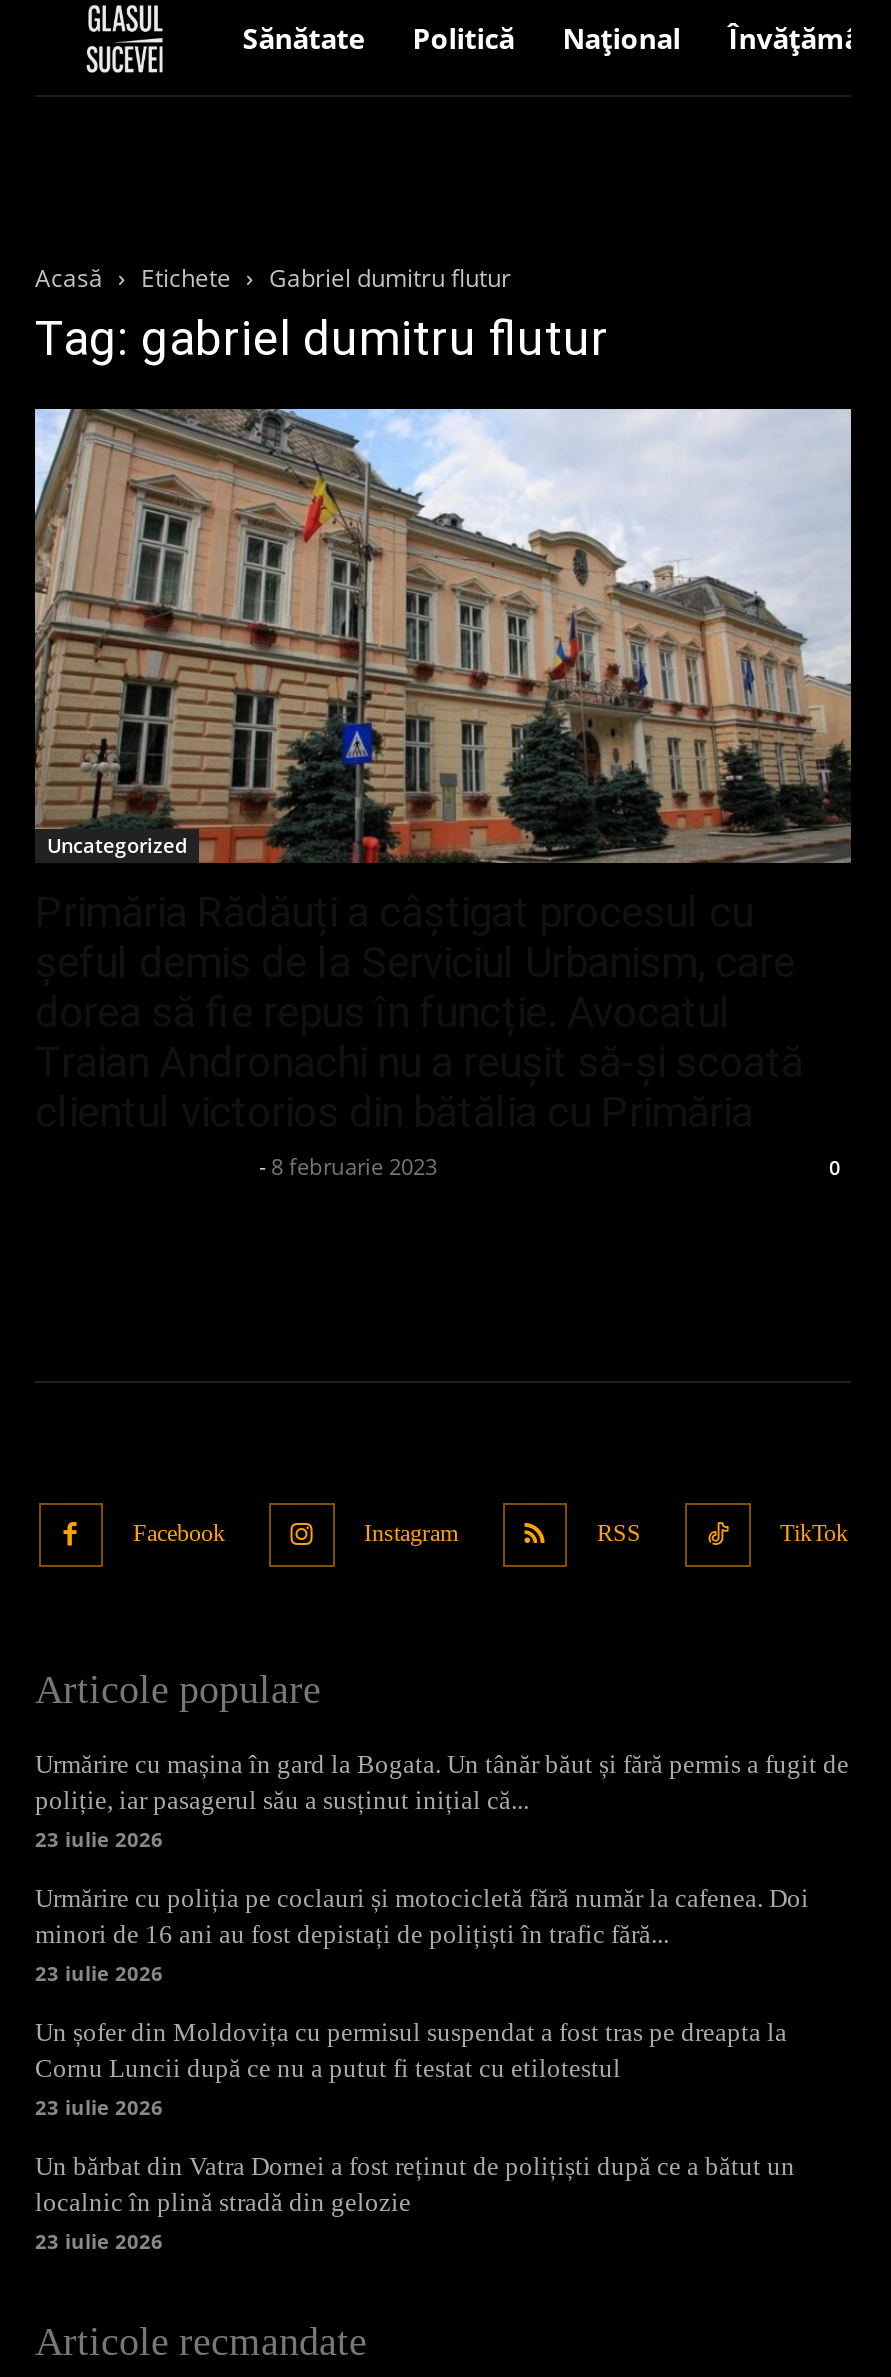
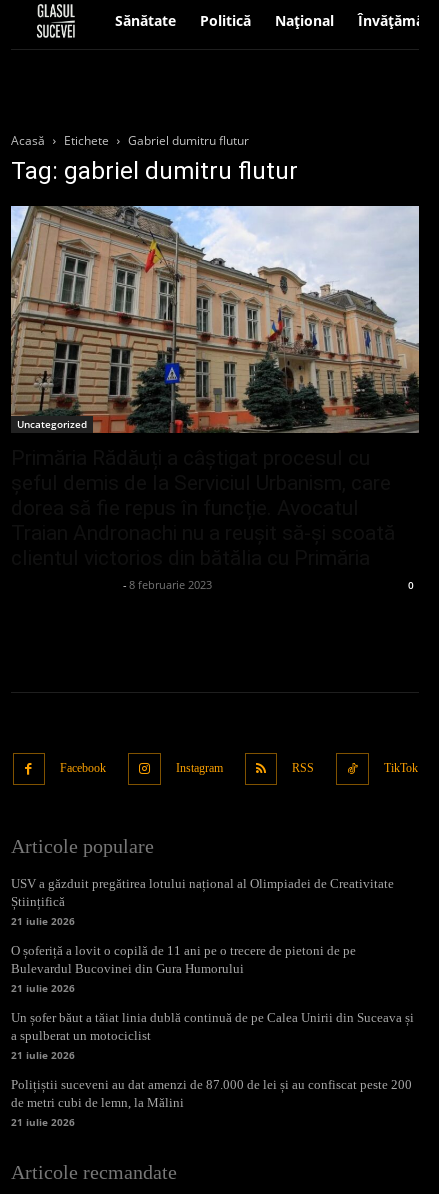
[35,1750,849,1854] Urmărire cu mașina în gard la Bogata. Un tânăr băut și fără permis a fugit de | poliție, iar pasagerul său a susținut inițial că... | 23 iulie 2026 -> [11,876,394,928] USV a găzduit pregătirea lotului național al Olimpiadei de Creativitate | Științifică | 21 iulie 2026
[35,1884,809,1988] Urmărire cu poliția pe coclauri și motocicletă fără număr la cafenea. Doi | minori de 16 ani au fost depistați de polițiști în trafic fără... | 23 iulie 2026 -> [11,943,356,995] O șoferiță a lovit o copilă de 11 ani pe o trecere de pietoni de pe | Bulevardul Bucovinei din Gura Humorului | 21 iulie 2026
[35,2018,787,2122] Un șofer din Moldovița cu permisul suspendat a fost tras pe dreapta la | Cornu Luncii după ce nu a putut fi testat cu etilotestul | 23 iulie 2026 -> [11,1010,414,1062] Un șofer băut a tăiat linia dublă continuă de pe Calea Unirii din Suceava și | a spulberat un motociclist | 21 iulie 2026
[35,2152,795,2256] Un bărbat din Vatra Dornei a fost reținut de polițiști după ce a bătut un | localnic în plină stradă din gelozie | 23 iulie 2026 -> [11,1077,412,1129] Polițiștii suceveni au dat amenzi de 87.000 de lei și au confiscat peste 200 | de metri cubi de lemn, la Mălini | 21 iulie 2026

